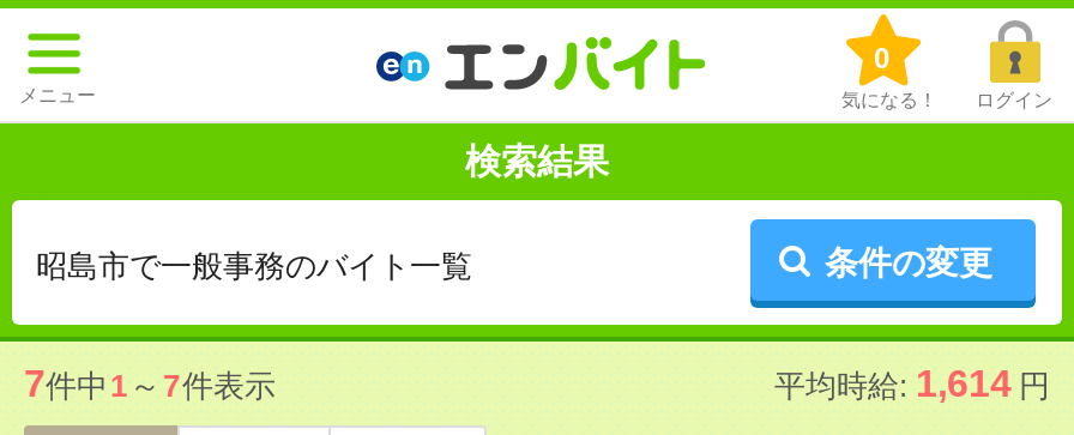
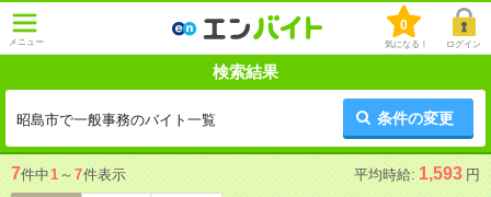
[774,363,1050,404] 平均時給: 1,614 円 -> [354,164,480,183] 平均時給: 1,593 円

